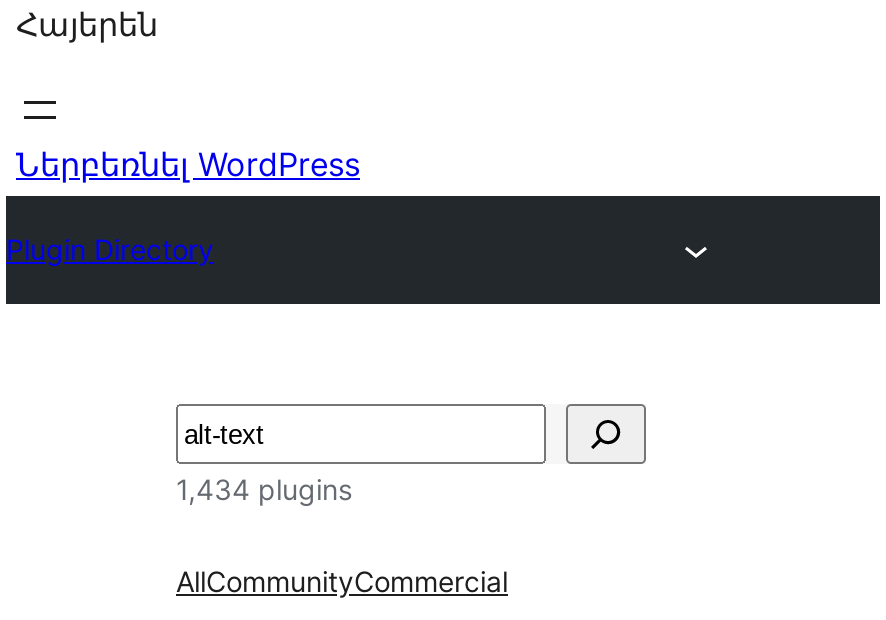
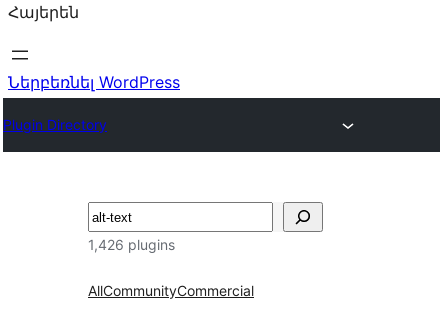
[176,472,352,506] 1,434 plugins -> [88,236,175,253] 1,426 plugins

